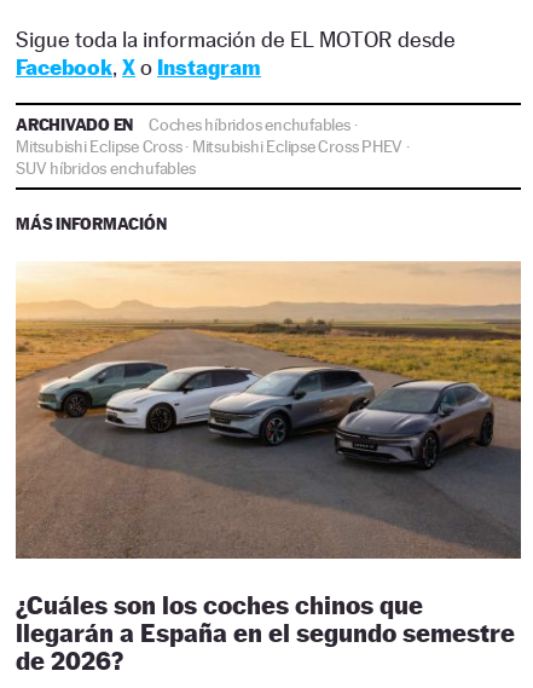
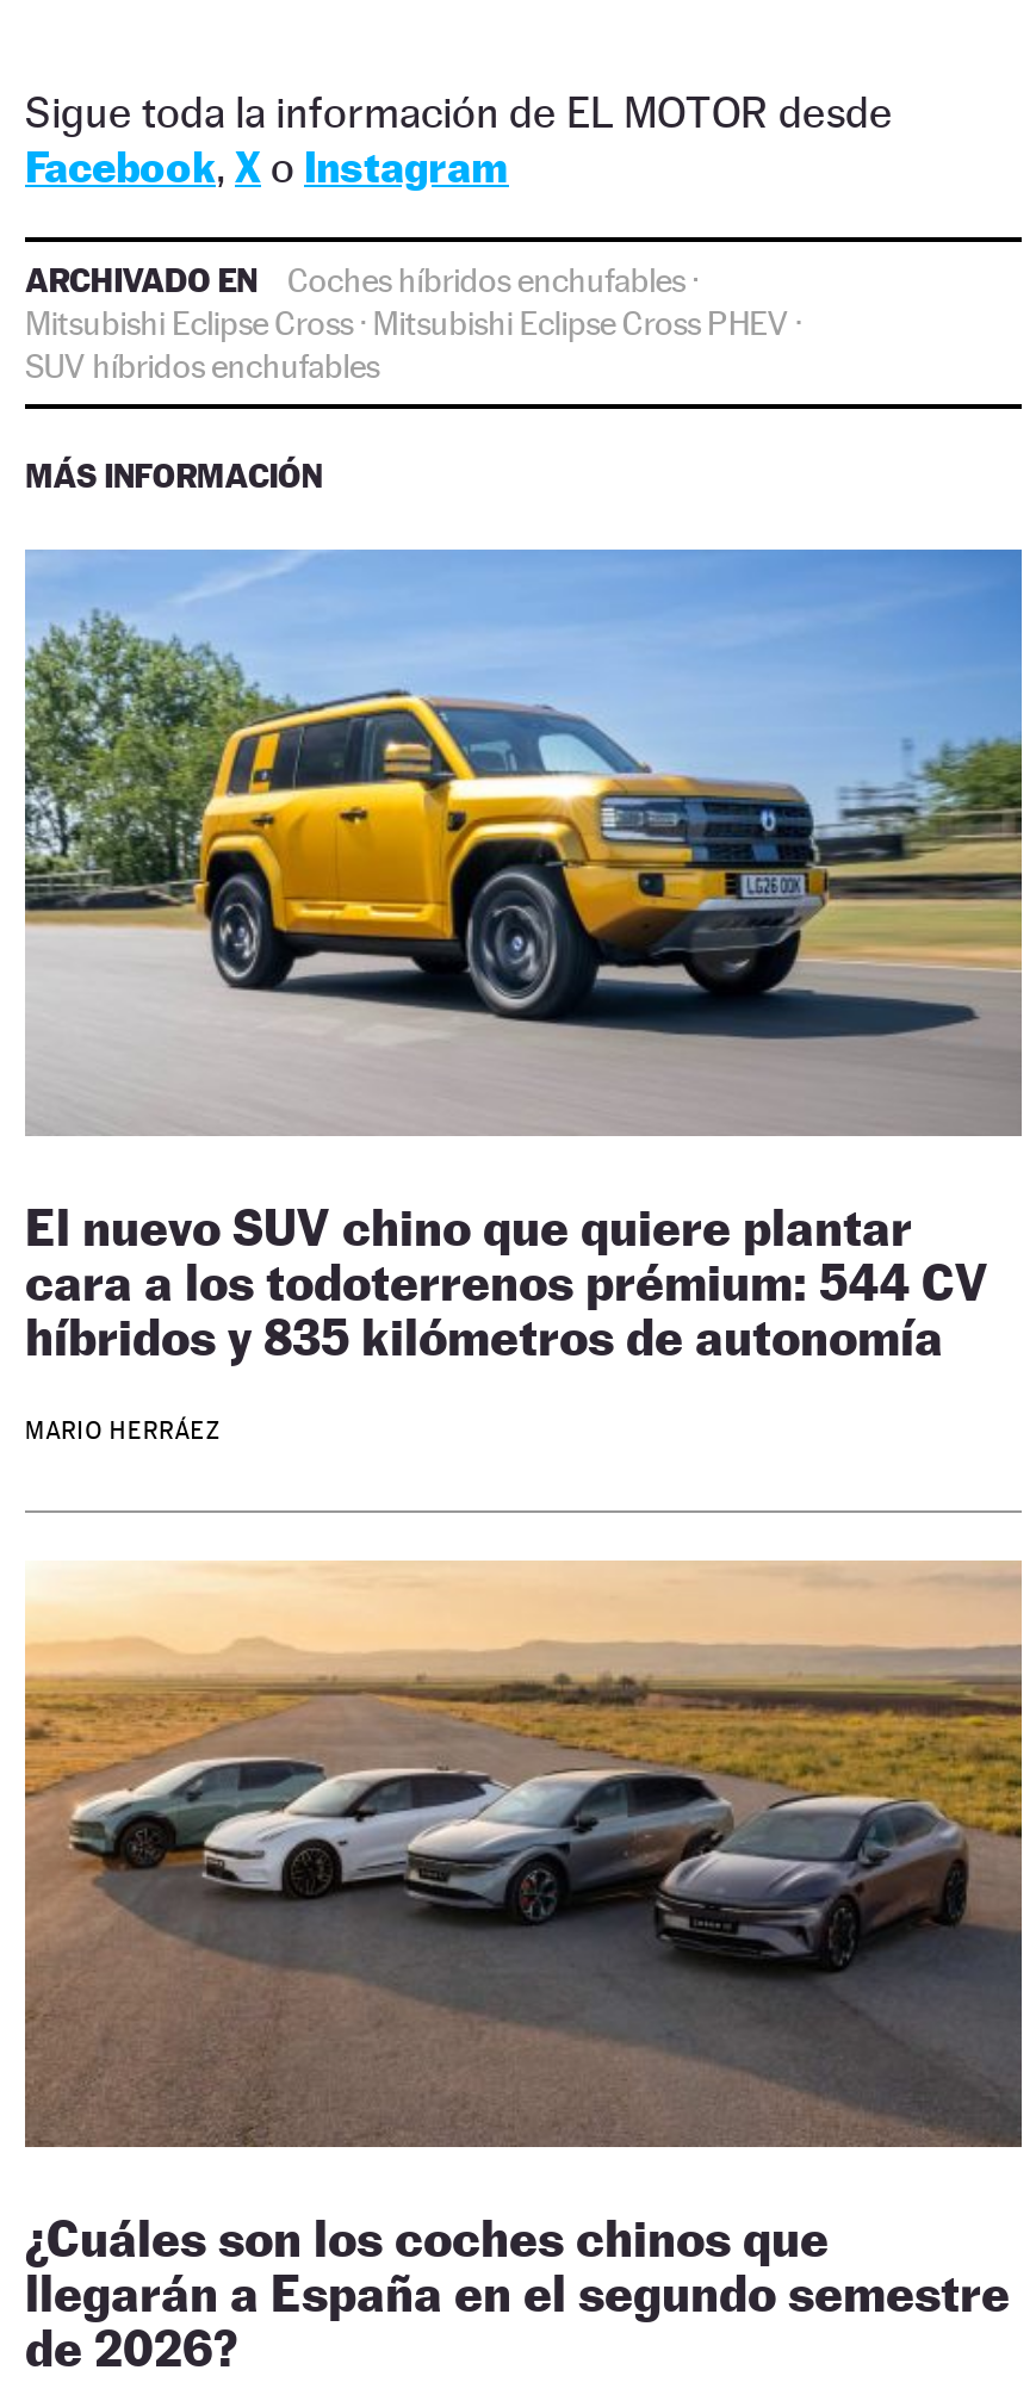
none -> [23,547,1024,1444] [image] | El nuevo SUV chino que quiere plantar | cara a los todoterrenos prémium: 544 CV | híbridos y 835 kilómetros de autonomía | MARIO HERRÁEZ

